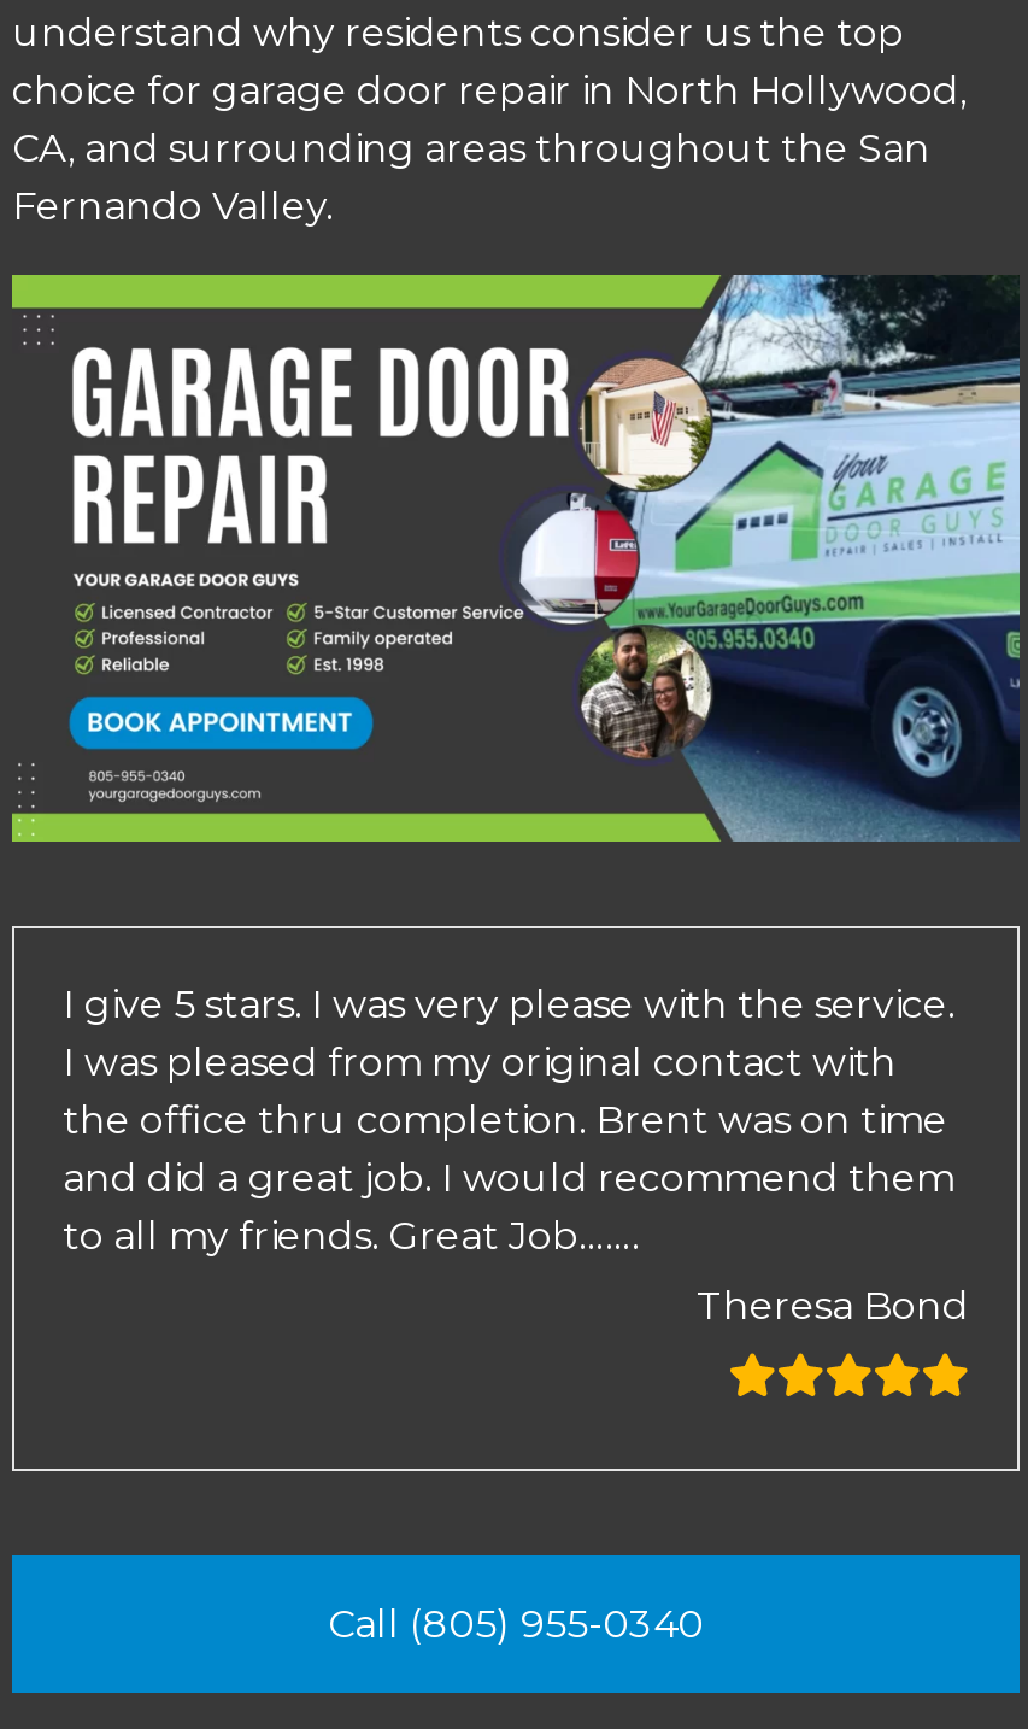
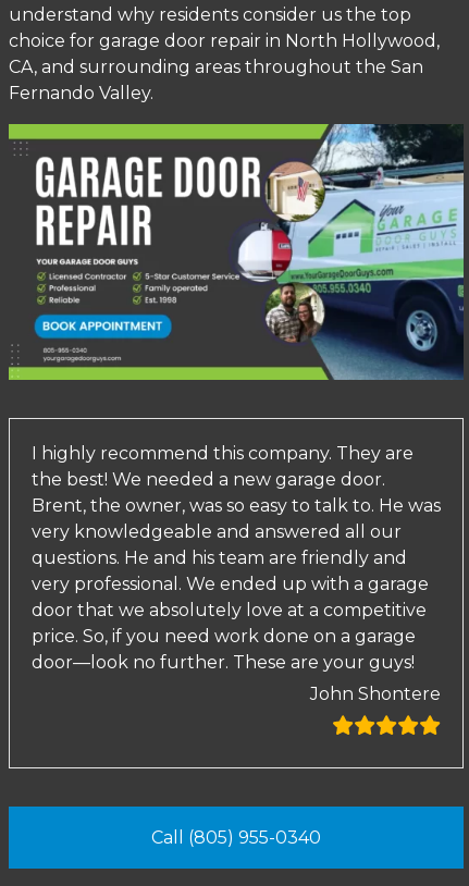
[63,981,954,1259] I give 5 stars. I was very please with the service. | I was pleased from my original contact with | the office thru completion. Brent was on time | and did a great job. I would recommend them | to all my friends. Great Job……. -> [32,443,441,673] I highly recommend this company. They are | the best! We needed a new garage door. | Brent, the owner, was so easy to talk to. He was | very knowledgeable and answered all our | questions. He and his team are friendly and | very professional. We ended up with a garage | door that we absolutely love at a competitive | price. So, if you need work done on a garage | door—look no further. These are your guys!
[697,1283,969,1329] Theresa Bond -> [310,684,441,704] John Shontere

